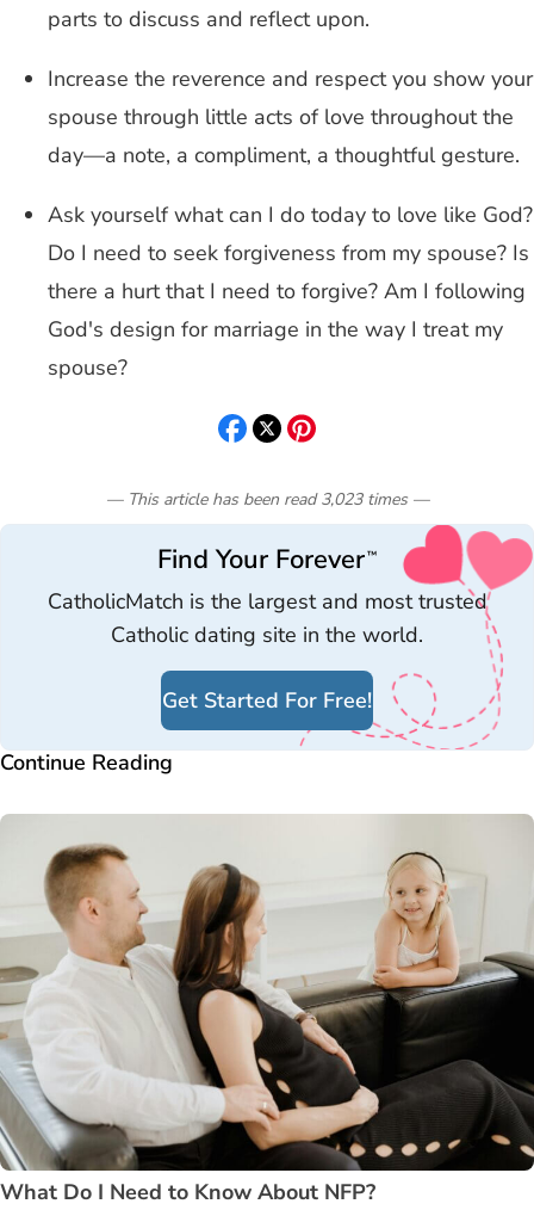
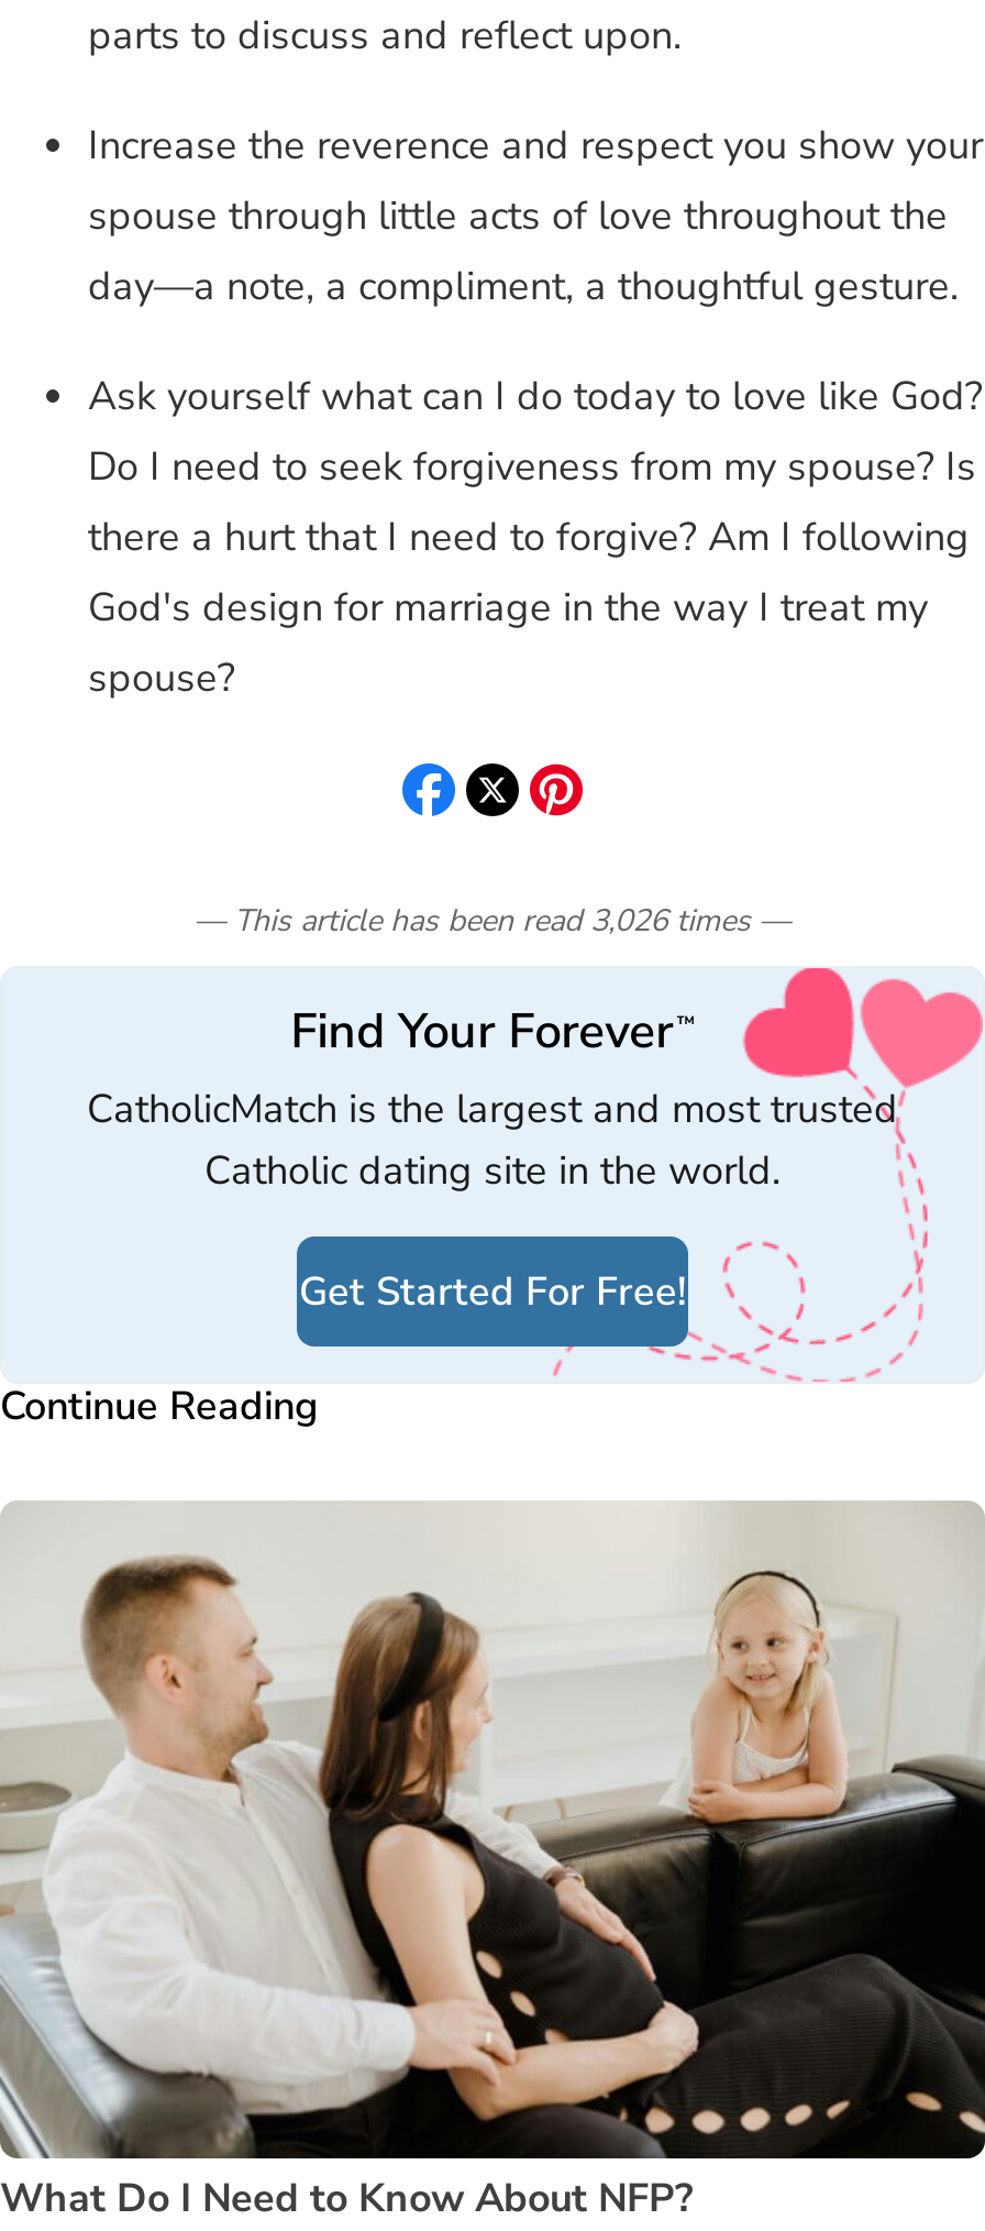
[105,488,429,511] — This article has been read 3,023 times — -> [195,900,790,942] — This article has been read 3,026 times —

